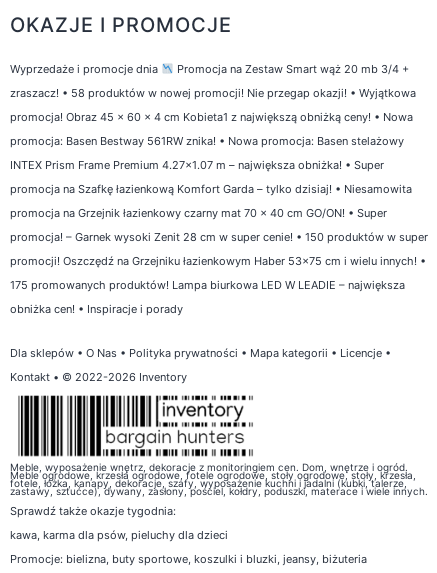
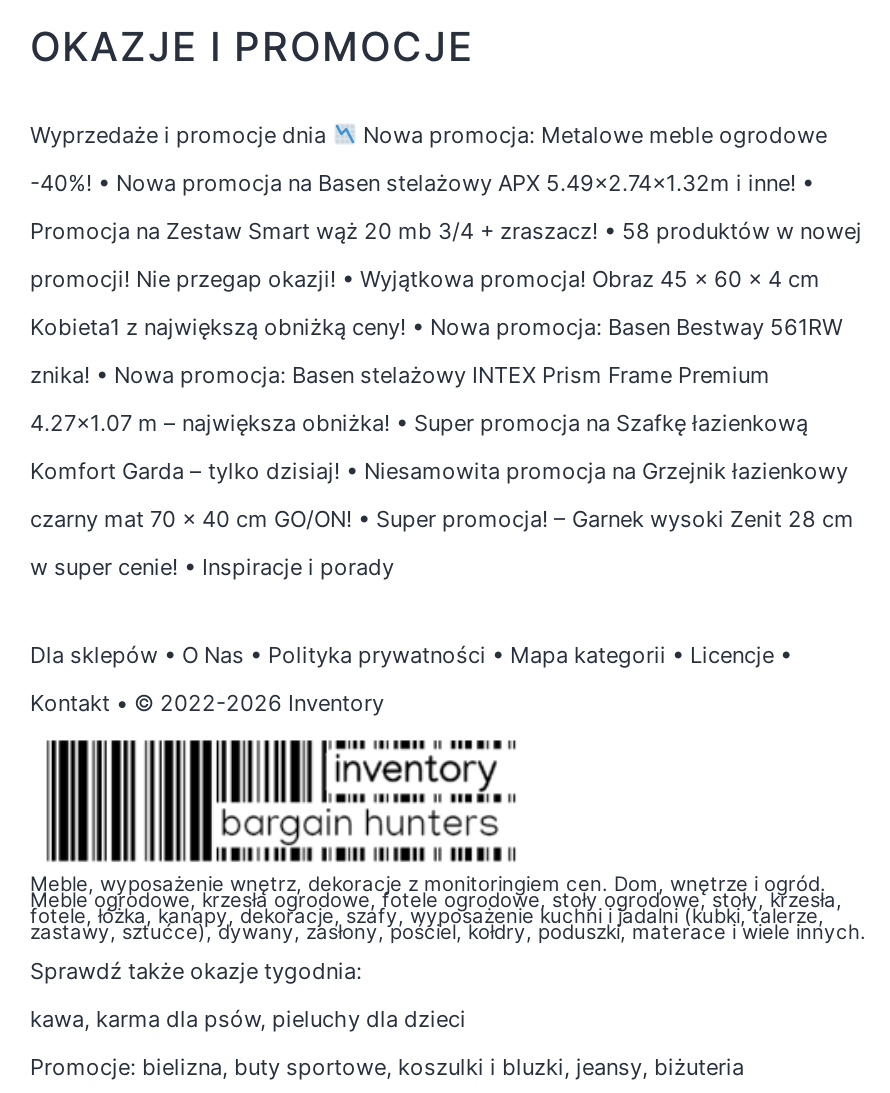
[10,62,428,316] Promocja na Zestaw Smart wąż 20 mb 3/4 + | zraszacz! • 58 produktów w nowej promocji! Nie przegap okazji! • Wyjątkowa | promocja! Obraz 45 x 60 x 4 cm Kobieta1 z największą obniżką ceny! • Nowa | promocja: Basen Bestway 561RW znika! • Nowa promocja: Basen stelażowy | INTEX Prism Frame Premium 4.27×1.07 m – największa obniżka! • Super | promocja na Szafkę łazienkową Komfort Garda – tylko dzisiaj! • Niesamowita | promocja na Grzejnik łazienkowy czarny mat 70 x 40 cm GO/ON! • Super | promocja! – Garnek wysoki Zenit 28 cm w super cenie! • 150 produktów w super | promocji! Oszczędź na Grzejniku łazienkowym Haber 53×75 cm i wielu innych! • | 175 promowanych produktów! Lampa biurkowa LED W LEADIE – największa | obniżka cen! • Inspiracje i porady -> [30,121,862,581] Nowa promocja: Metalowe meble ogrodowe | -40%! • Nowa promocja na Basen stelażowy APX 5.49×2.74×1.32m i inne! • | Promocja na Zestaw Smart wąż 20 mb 3/4 + zraszacz! • 58 produktów w nowej | promocji! Nie przegap okazji! • Wyjątkowa promocja! Obraz 45 x 60 x 4 cm | Kobieta1 z największą obniżką ceny! • Nowa promocja: Basen Bestway 561RW | znika! • Nowa promocja: Basen stelażowy INTEX Prism Frame Premium | 4.27×1.07 m – największa obniżka! • Super promocja na Szafkę łazienkową | Komfort Garda – tylko dzisiaj! • Niesamowita promocja na Grzejnik łazienkowy | czarny mat 70 x 40 cm GO/ON! • Super promocja! – Garnek wysoki Zenit 28 cm | w super cenie! • Inspiracje i porady

